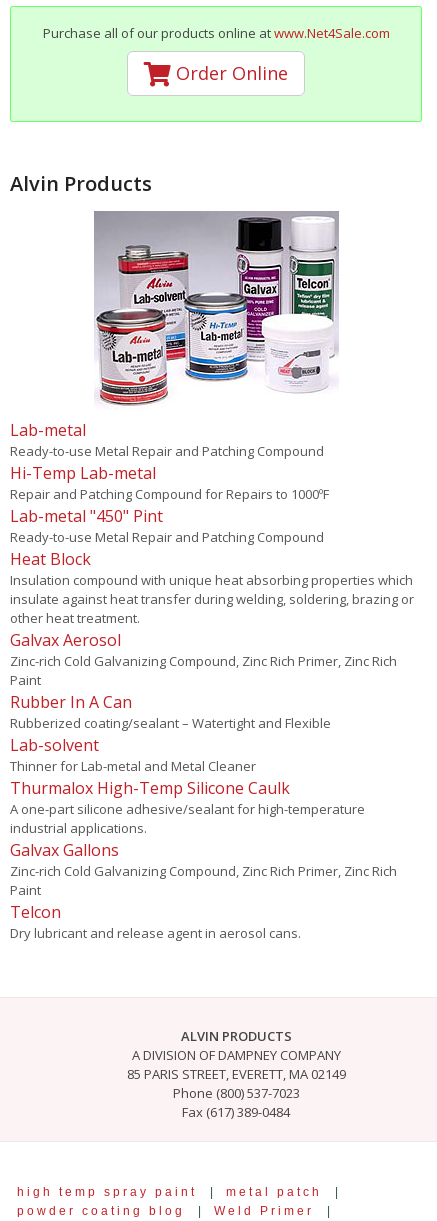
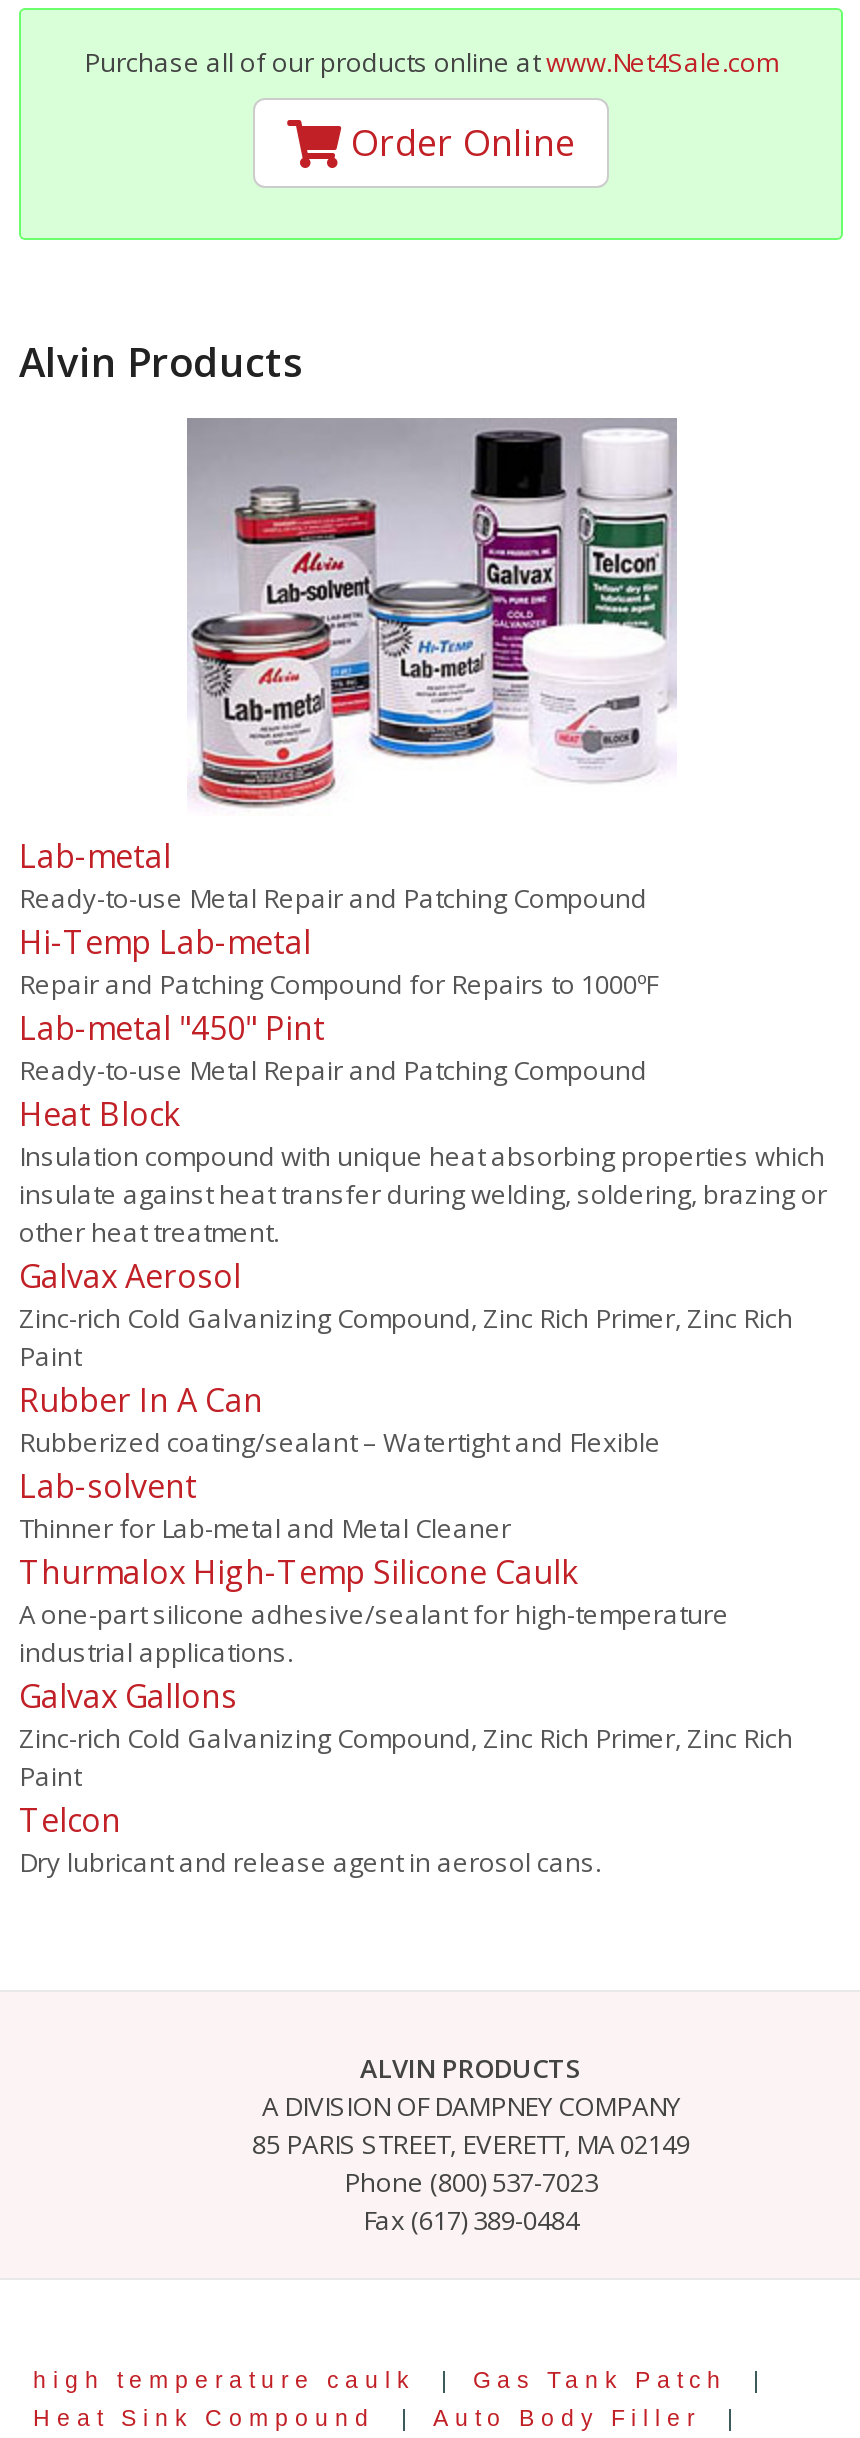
[17,1185,197,1198] high temp spray paint -> [33,2365,415,2391] high temperature caulk
[226,1185,322,1198] metal patch -> [473,2365,727,2391] Gas Tank Patch
[17,1204,185,1217] powder coating blog -> [33,2403,375,2429] Heat Sink Compound
[214,1204,314,1217] Weld Primer -> [433,2403,701,2429] Auto Body Filler

